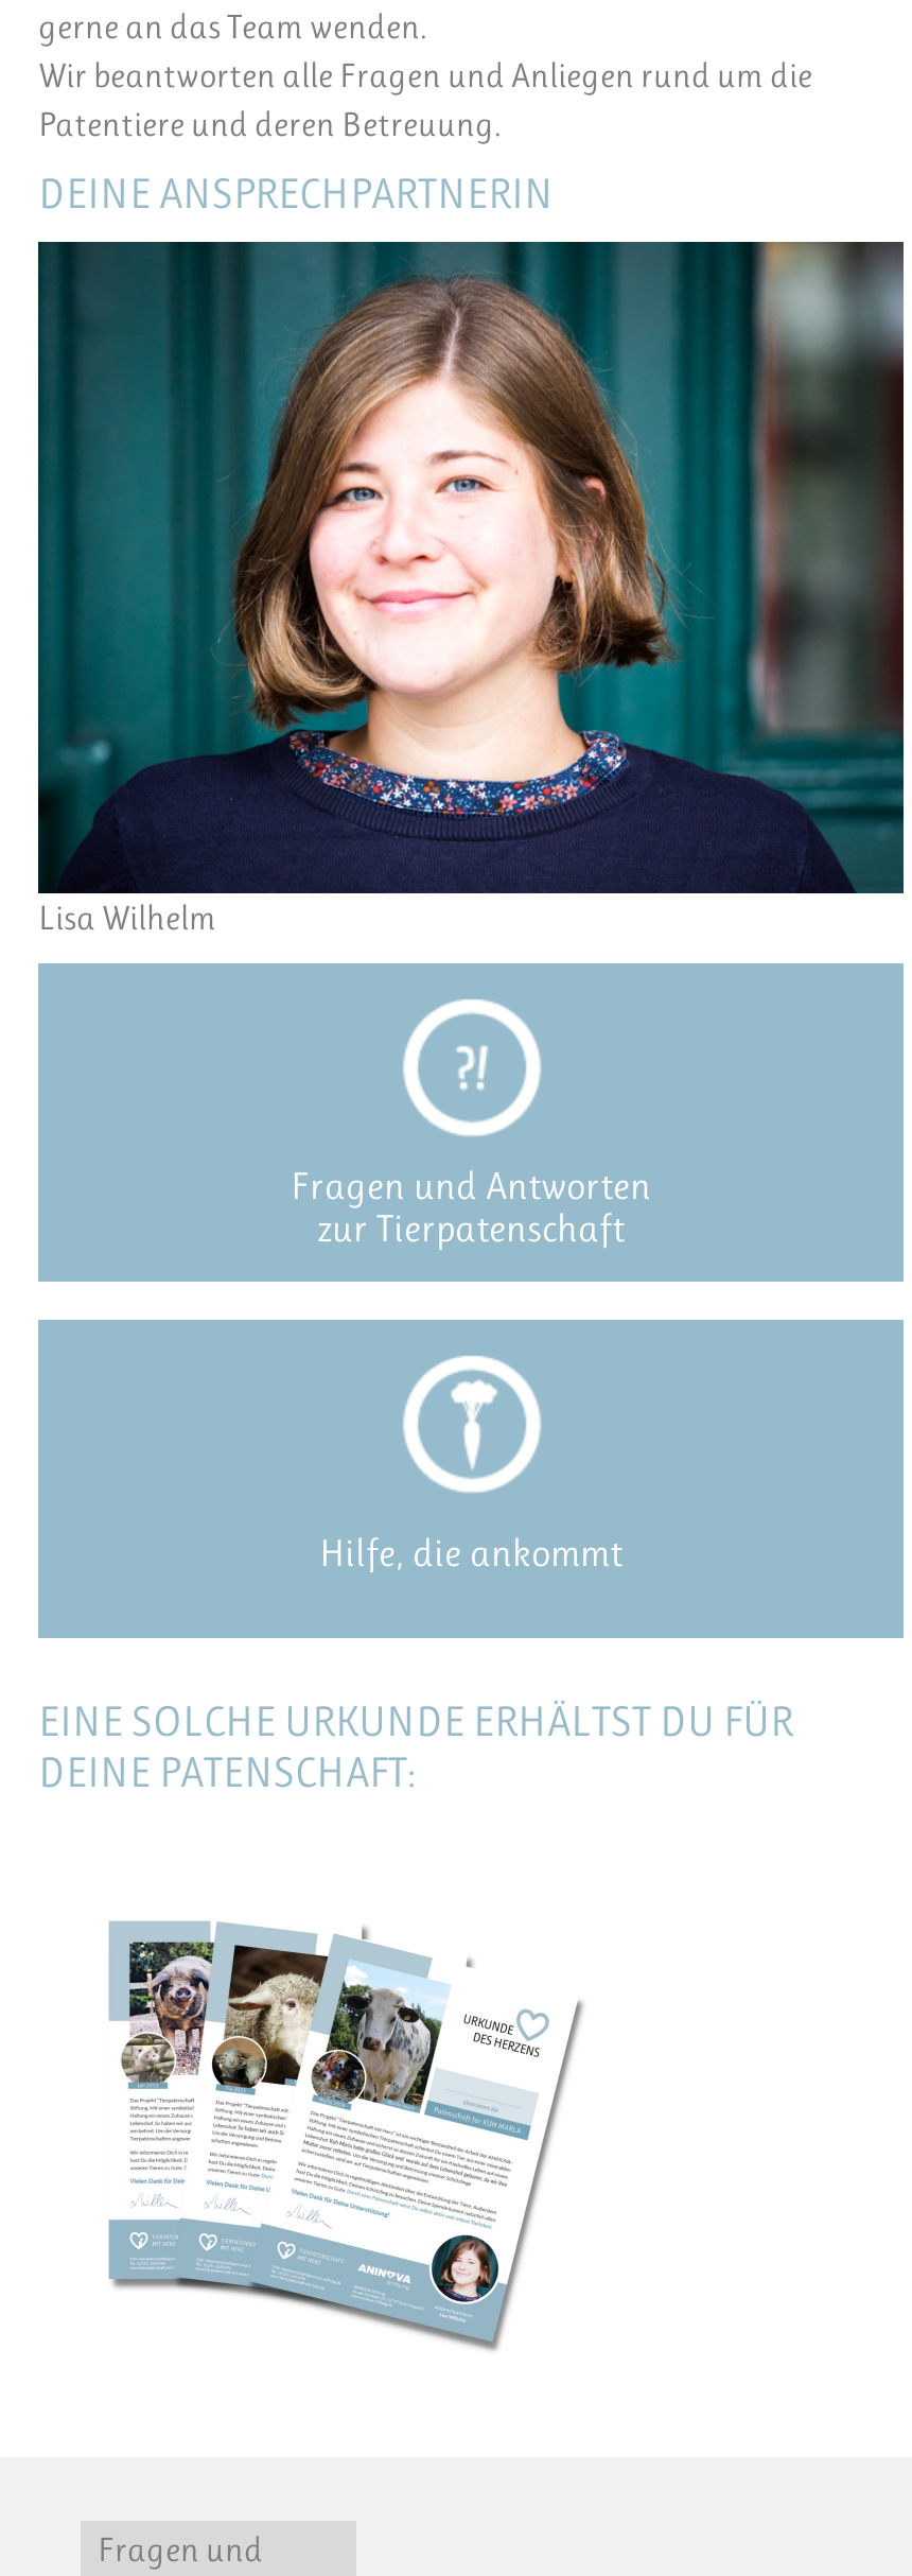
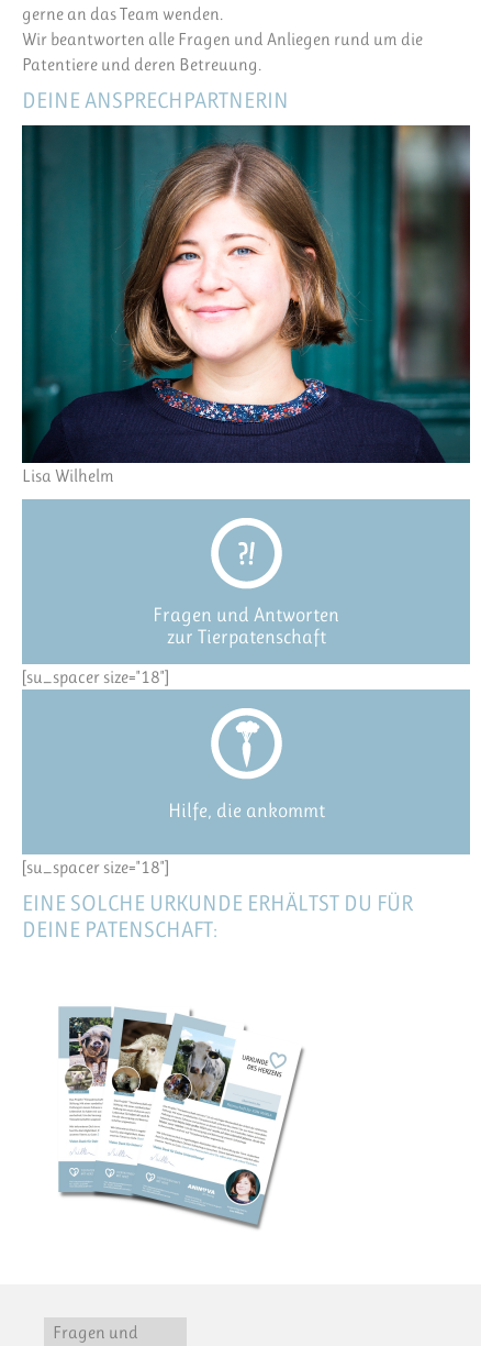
none -> [22,667,169,688] [su_spacer size="18"]
none -> [22,857,169,878] [su_spacer size="18"]

